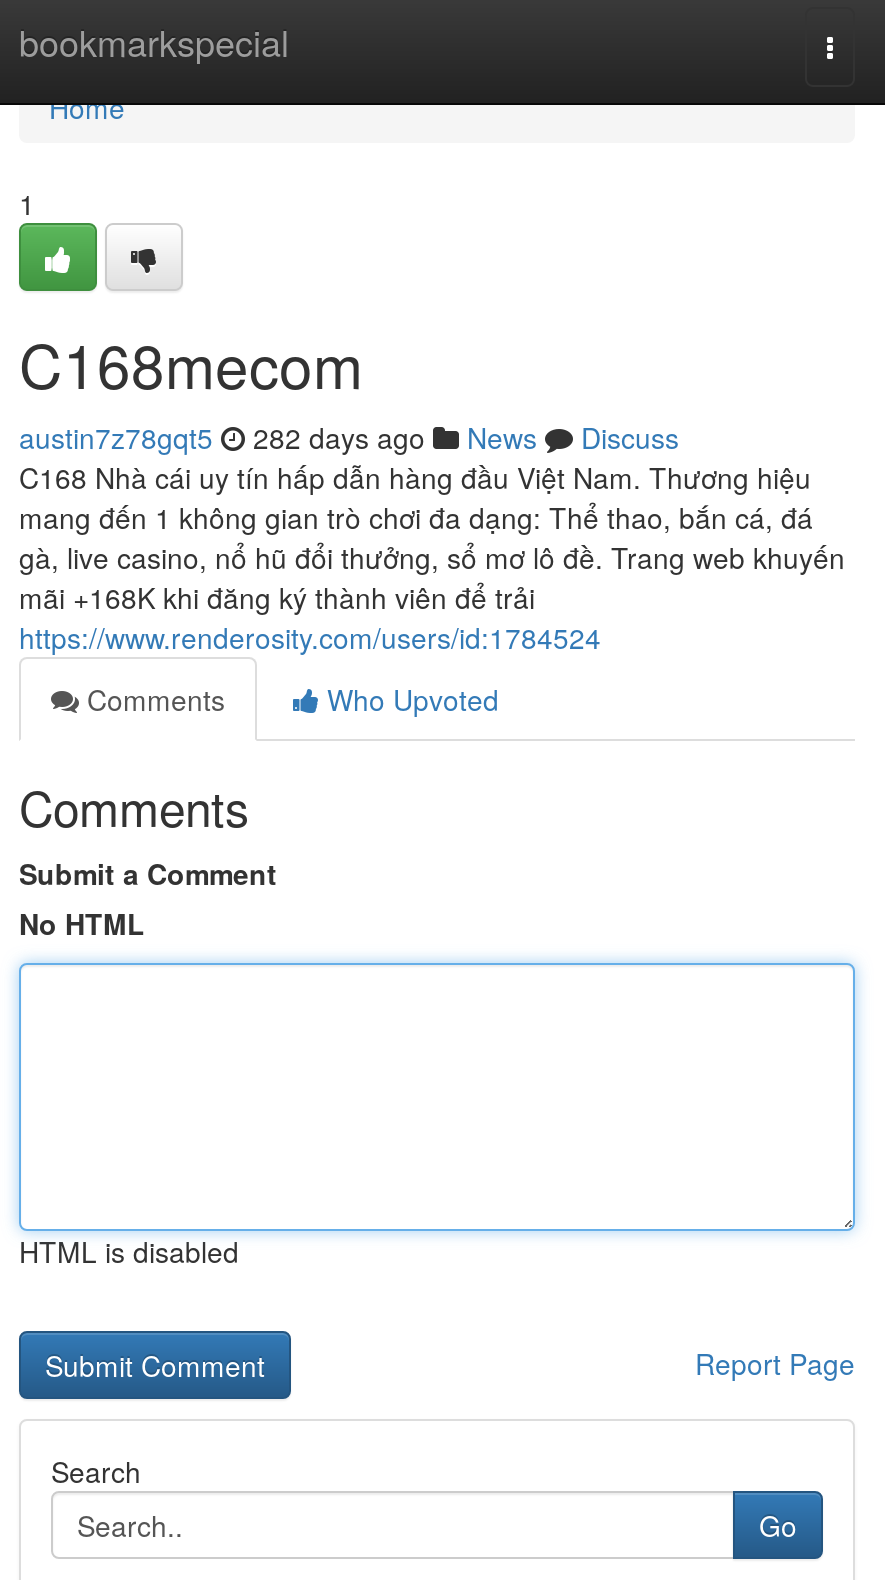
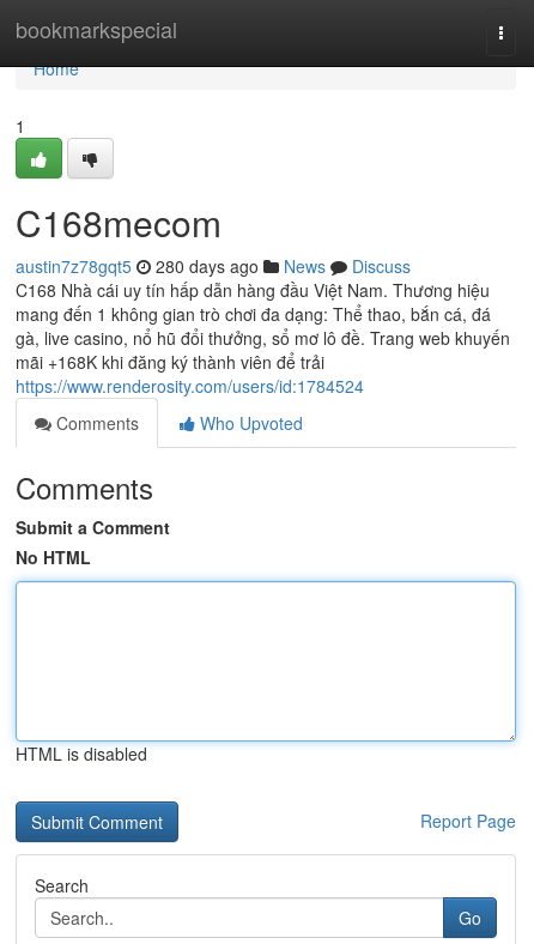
[19,417,679,457] austin7z78gqt5 282 days ago News Discuss -> [16,254,411,278] austin7z78gqt5 280 days ago News Discuss

